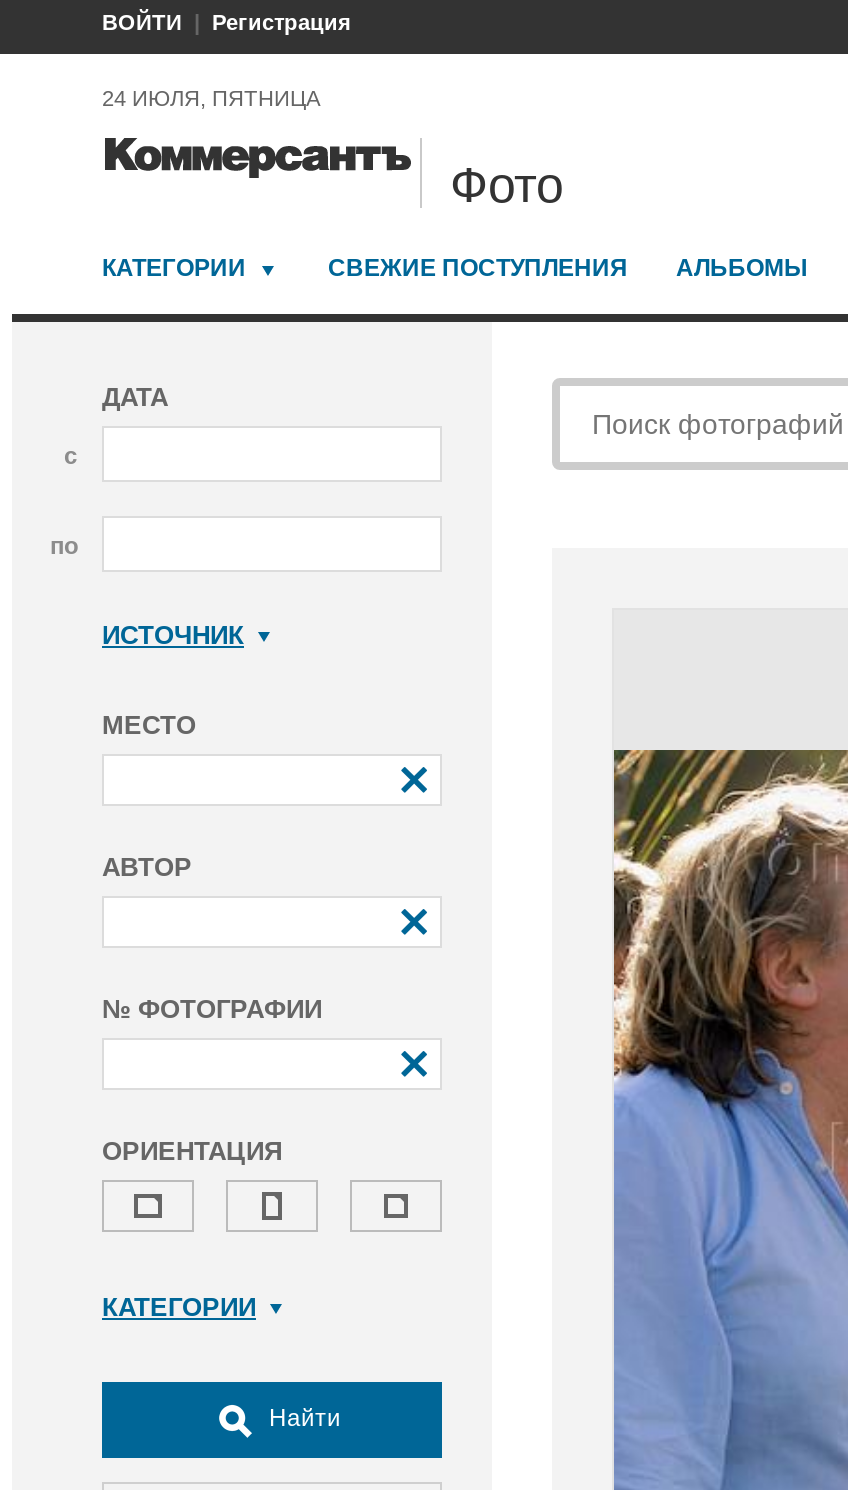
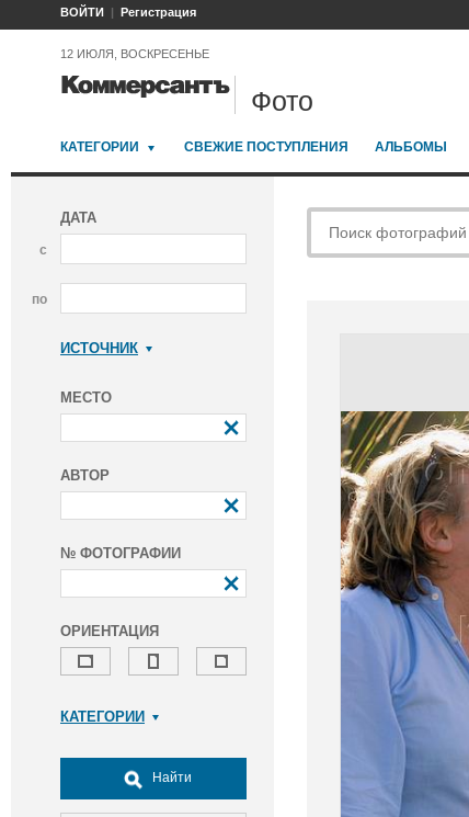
[102,86,320,110] 24 ИЮЛЯ, ПЯТНИЦА -> [60,47,209,60] 12 ИЮЛЯ, ВОСКРЕСЕНЬЕ

